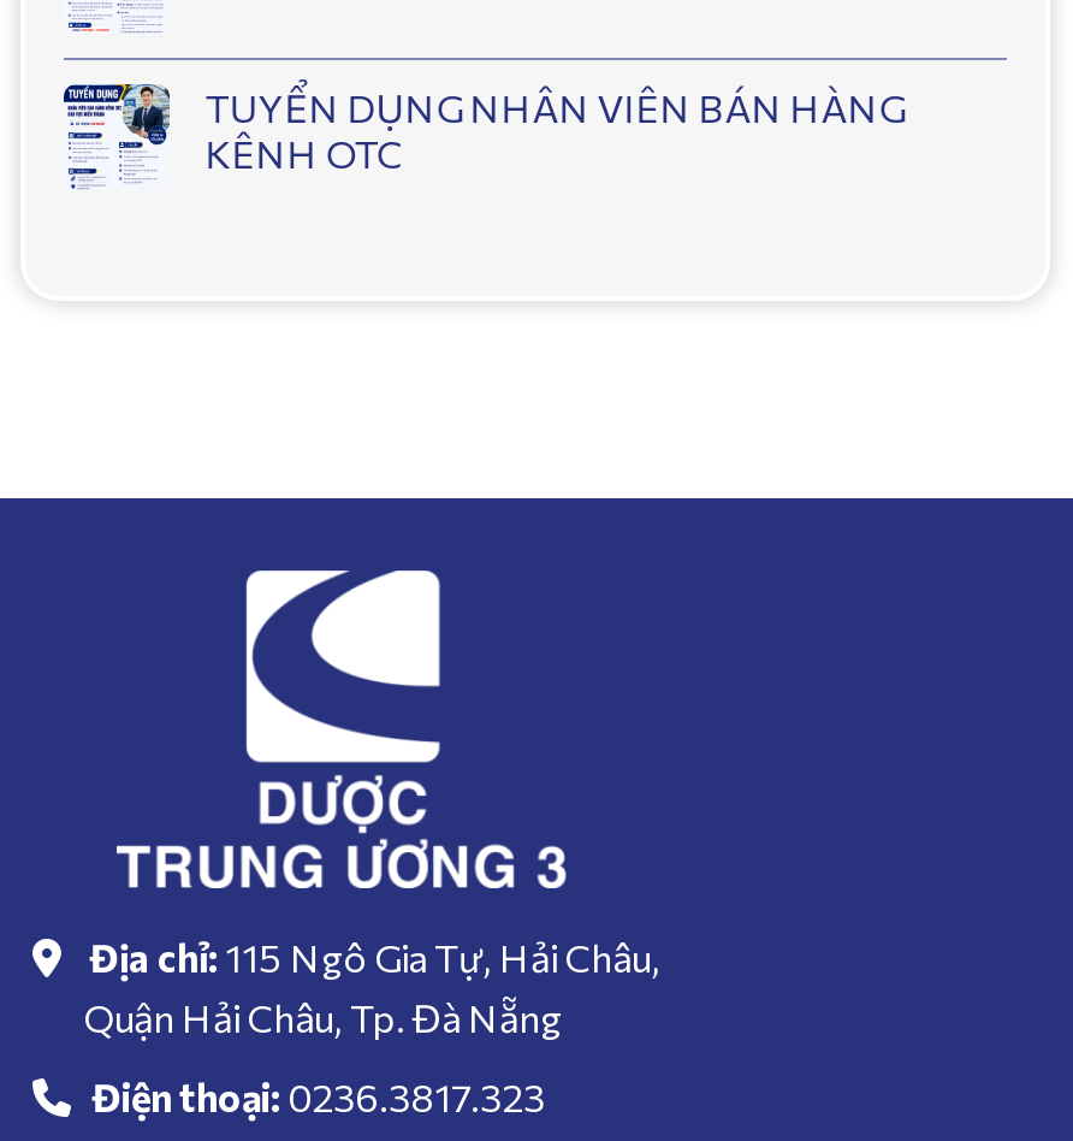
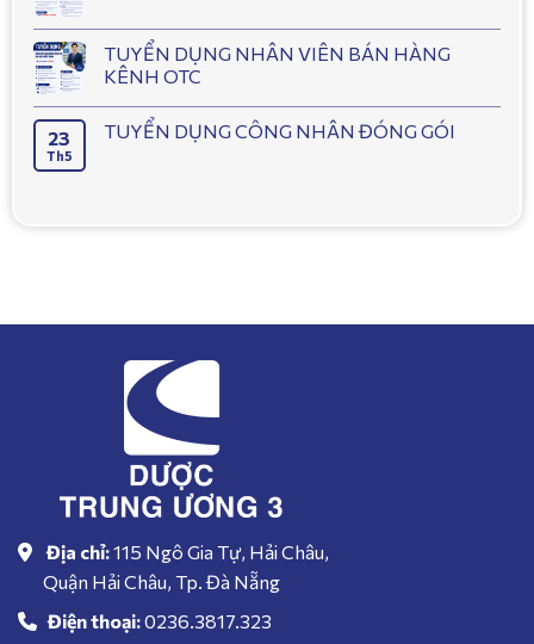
none -> [46,126,72,163] 23 | Th5
none -> [103,119,455,142] TUYỂN DỤNG CÔNG NHÂN ĐÓNG GÓI

